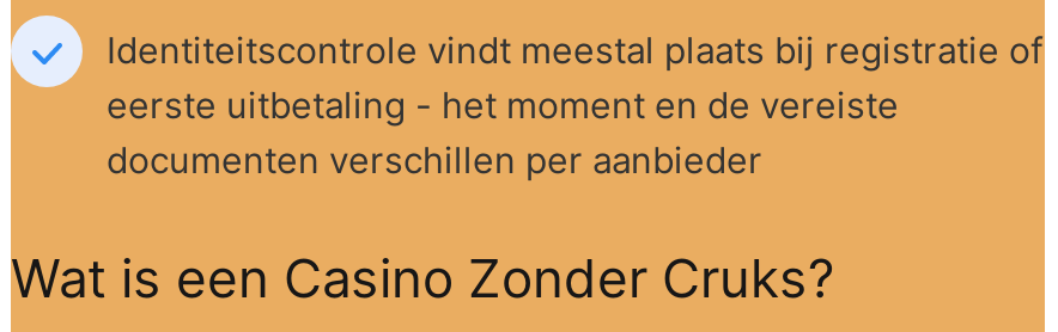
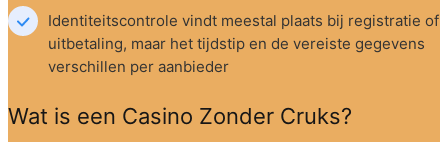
[107,82,899,183] eerste uitbetaling - het moment en de vereiste | documenten verschillen per aanbieder -> [48,34,425,76] uitbetaling, maar het tijdstip en de vereiste gegevens | verschillen per aanbieder

